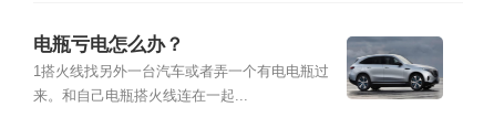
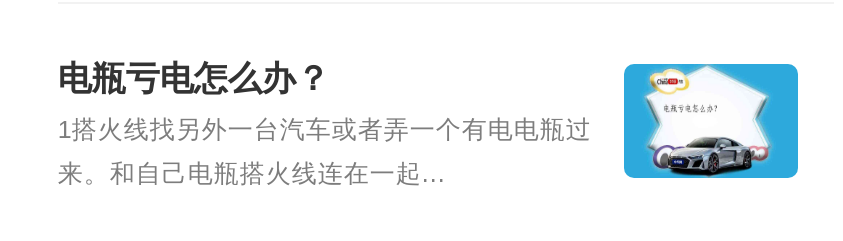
[346,35,444,100] [image] -> [622,61,800,181] [image]

